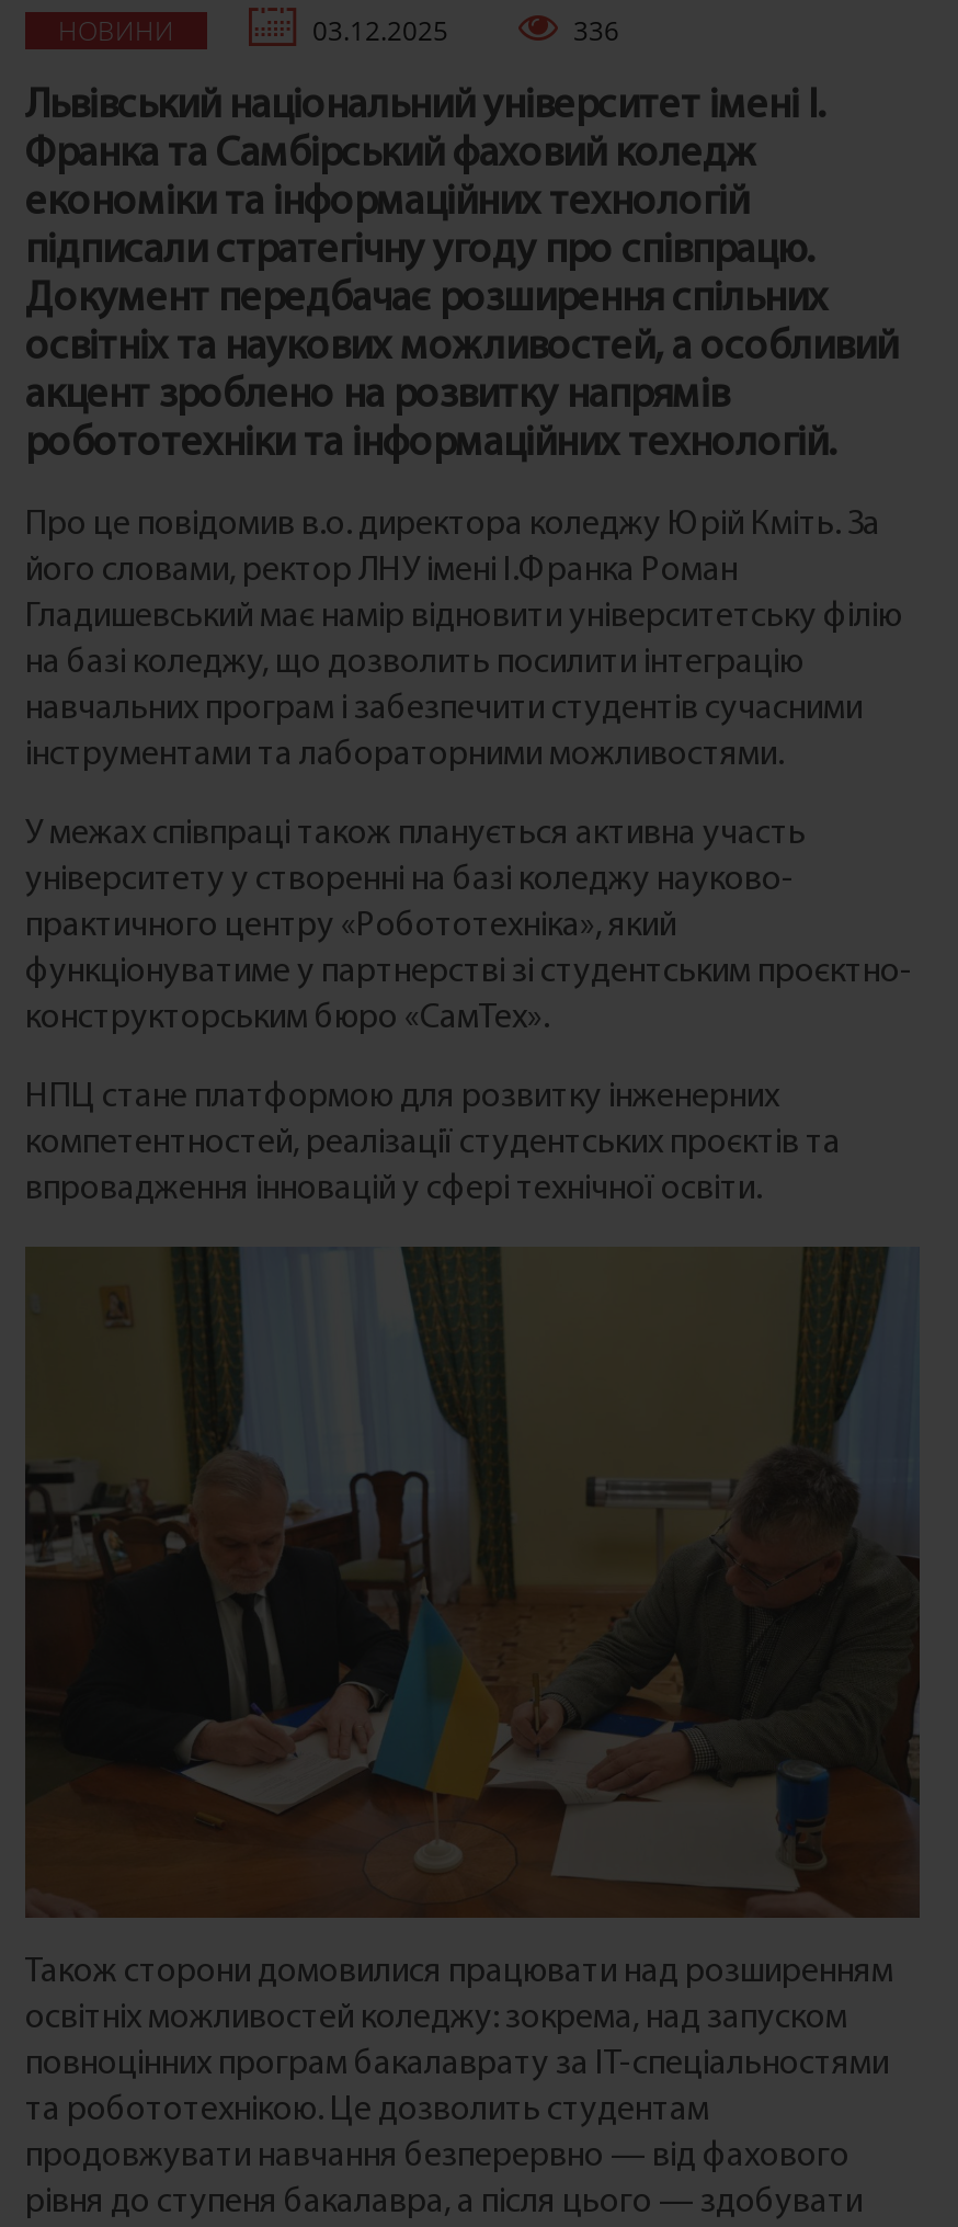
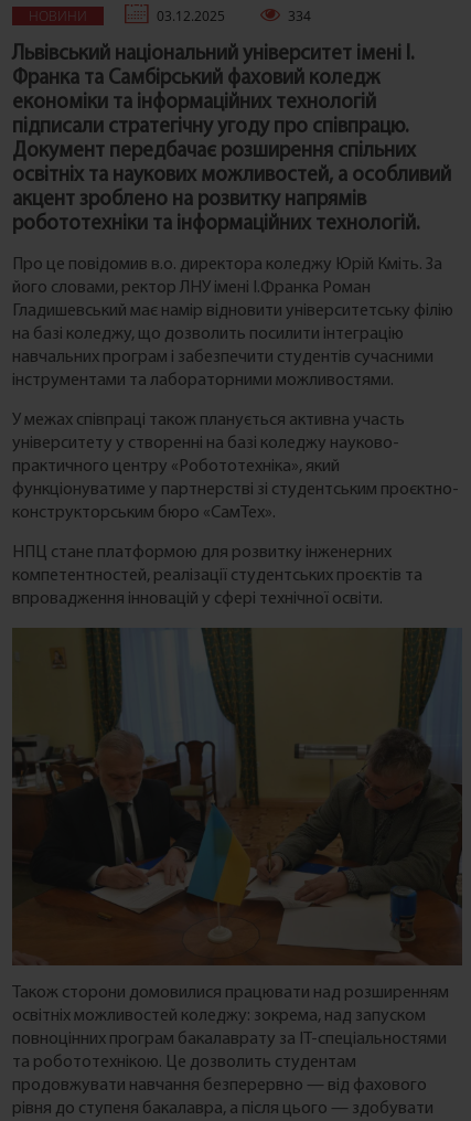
[573,12,619,49] 336 -> [288,7,311,25] 334

